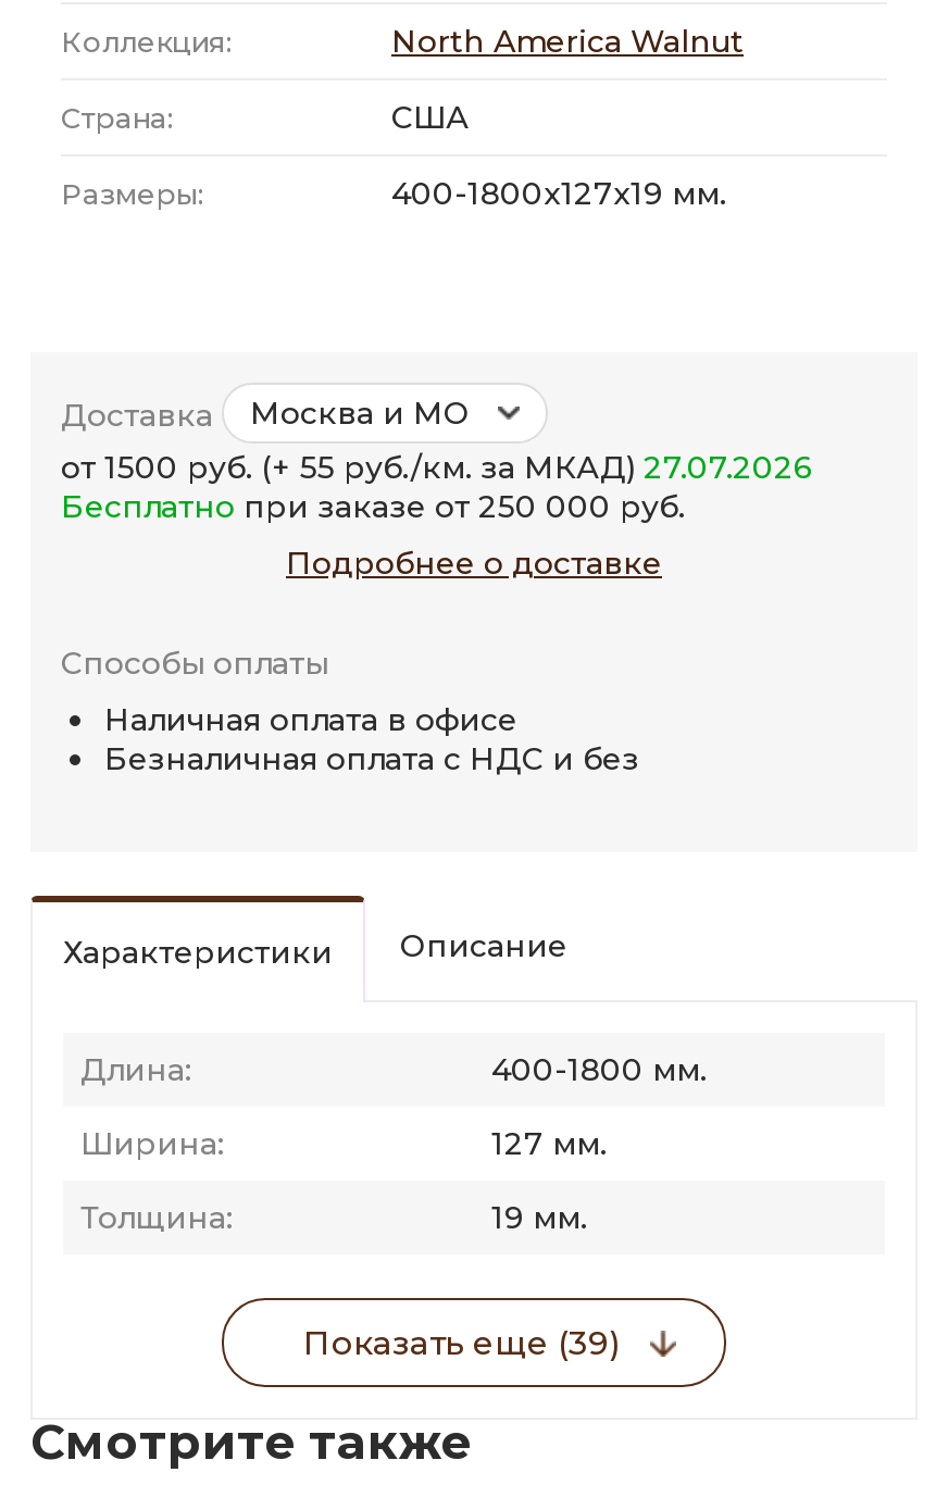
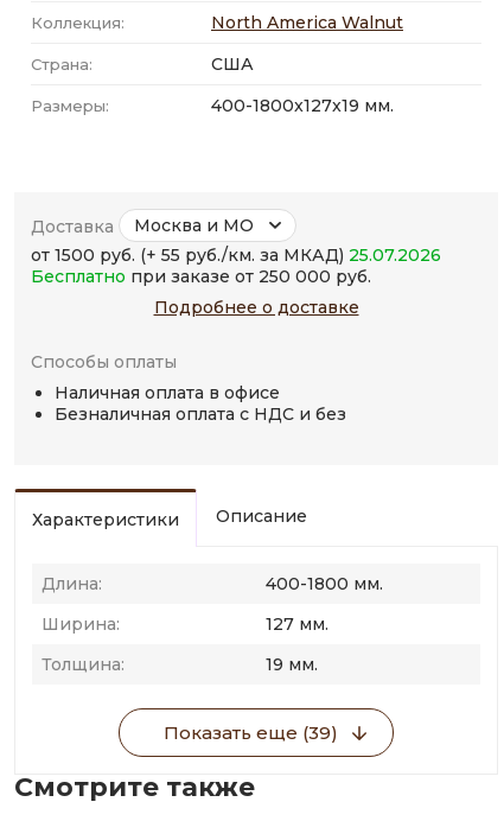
[61,448,813,487] от 1500 руб. (+ 55 руб./км. за МКАД) 27.07.2026 -> [31,244,441,266] от 1500 руб. (+ 55 руб./км. за МКАД) 25.07.2026

